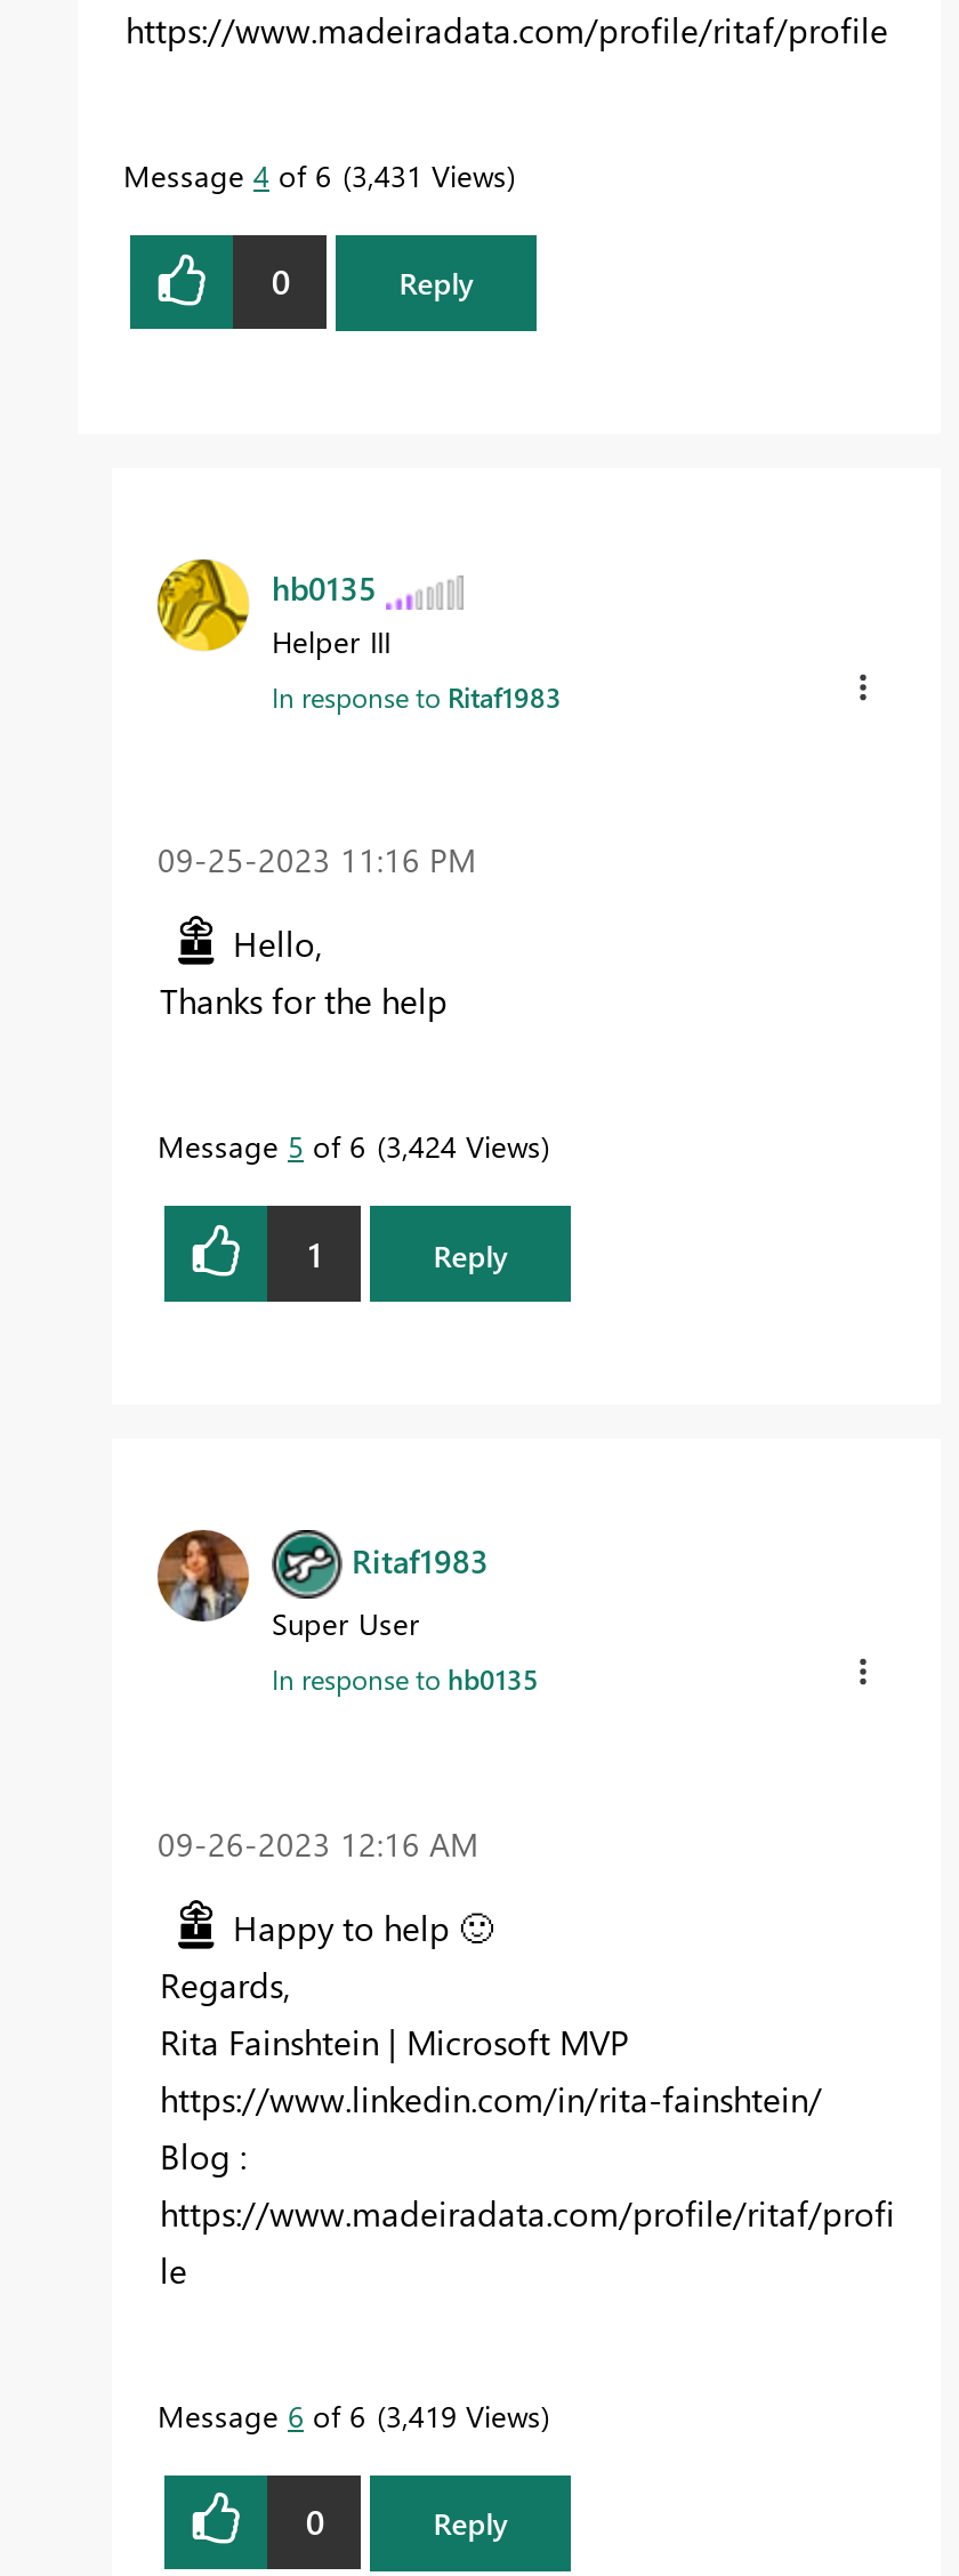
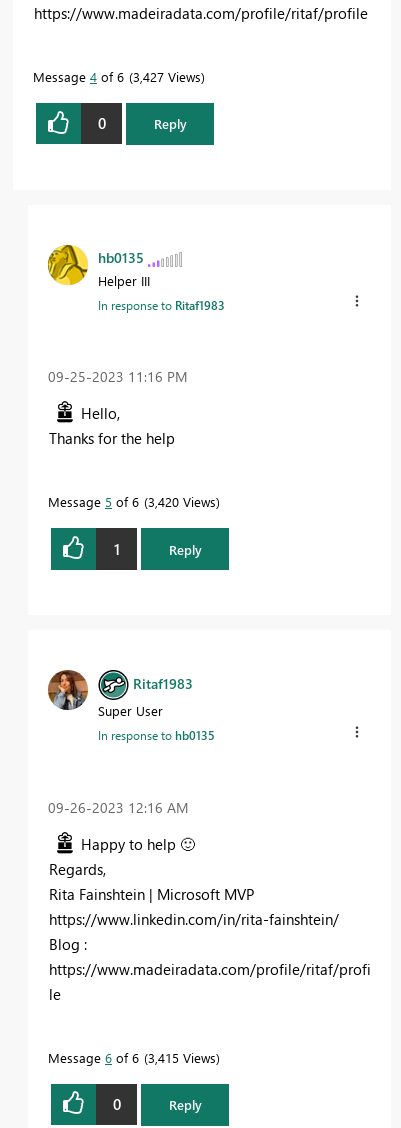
[123,155,507,194] Message 4 of 6 3,431 Views -> [33,68,201,85] Message 4 of 6 3,427 Views
[158,1126,541,1165] Message 5 of 6 3,424 Views -> [48,493,216,510] Message 5 of 6 3,420 Views
[158,2395,541,2434] Message 6 of 6 3,419 Views -> [48,1049,216,1066] Message 6 of 6 3,415 Views

